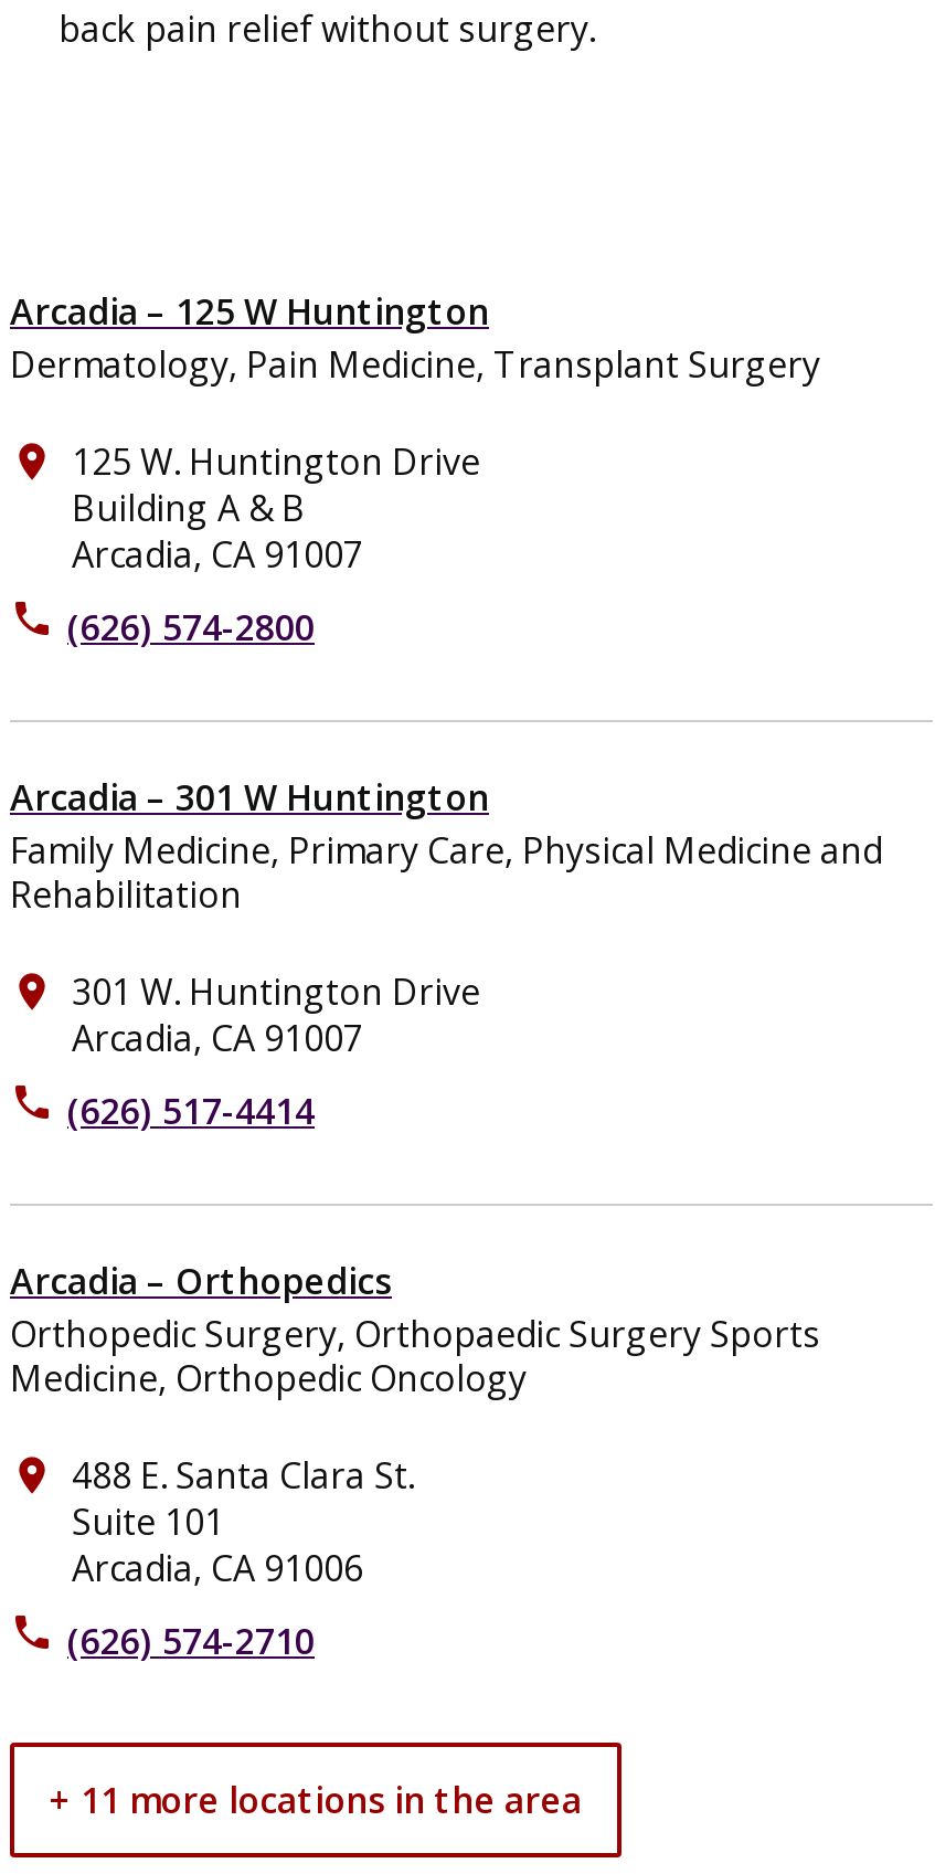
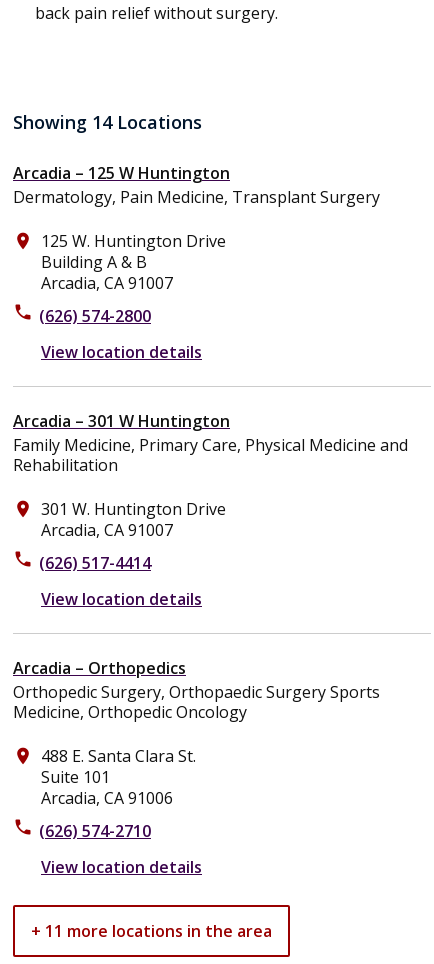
none -> [13,110,202,134] Showing 14 Locations
none -> [41,341,202,363] View location details
none -> [41,588,202,610] View location details
none -> [41,856,202,878] View location details

